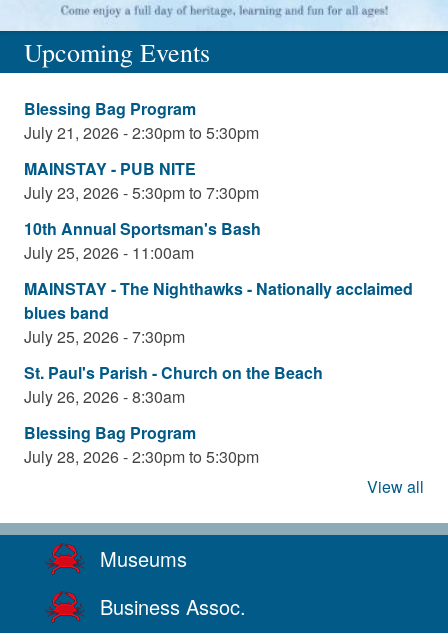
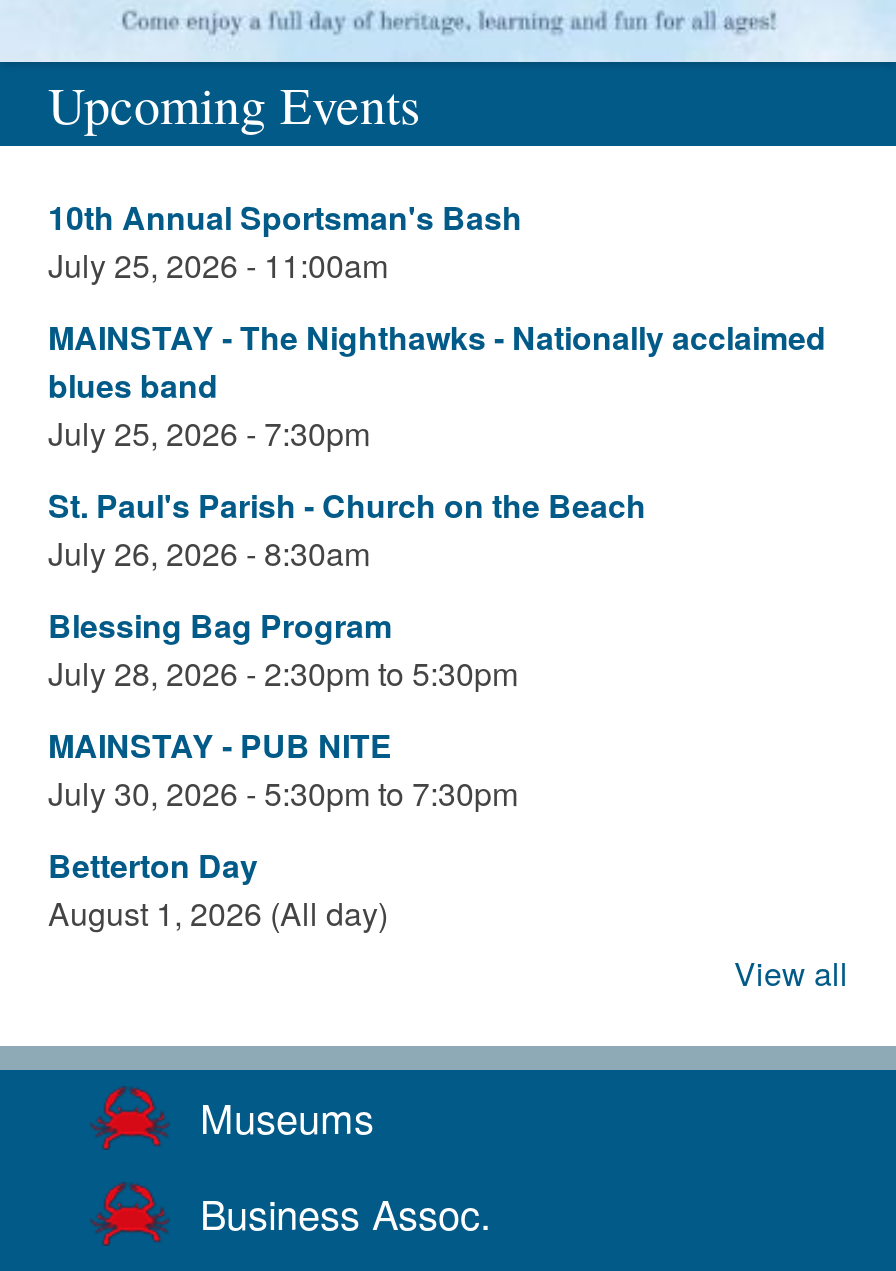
[24,97,259,204] Blessing Bag Program | July 21, 2026 - 2:30pm to 5:30pm | July 23, 2026 - 5:30pm to 7:30pm -> none
moved [24,157,196,180] -> [48,722,392,768]: MAINSTAY - PUB NITE
moved [24,217,413,468] -> [48,194,826,696]: 10th Annual Sportsman's Bash | July 25, 2026 - 11:00am | MAINSTAY - The Nighthawks - Nationally acclaimed | ... | Blessing Bag Program | July 28, 2026 - 2:30pm to 5:30pm
none -> [48,770,518,936] July 30, 2026 - 5:30pm to 7:30pm | Betterton Day | August 1, 2026 (All day)

